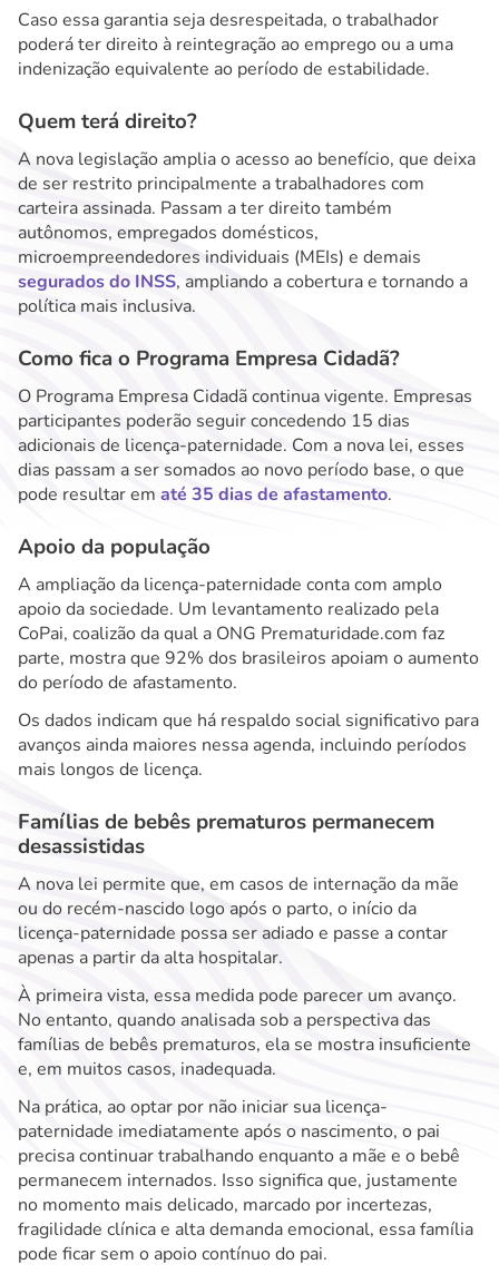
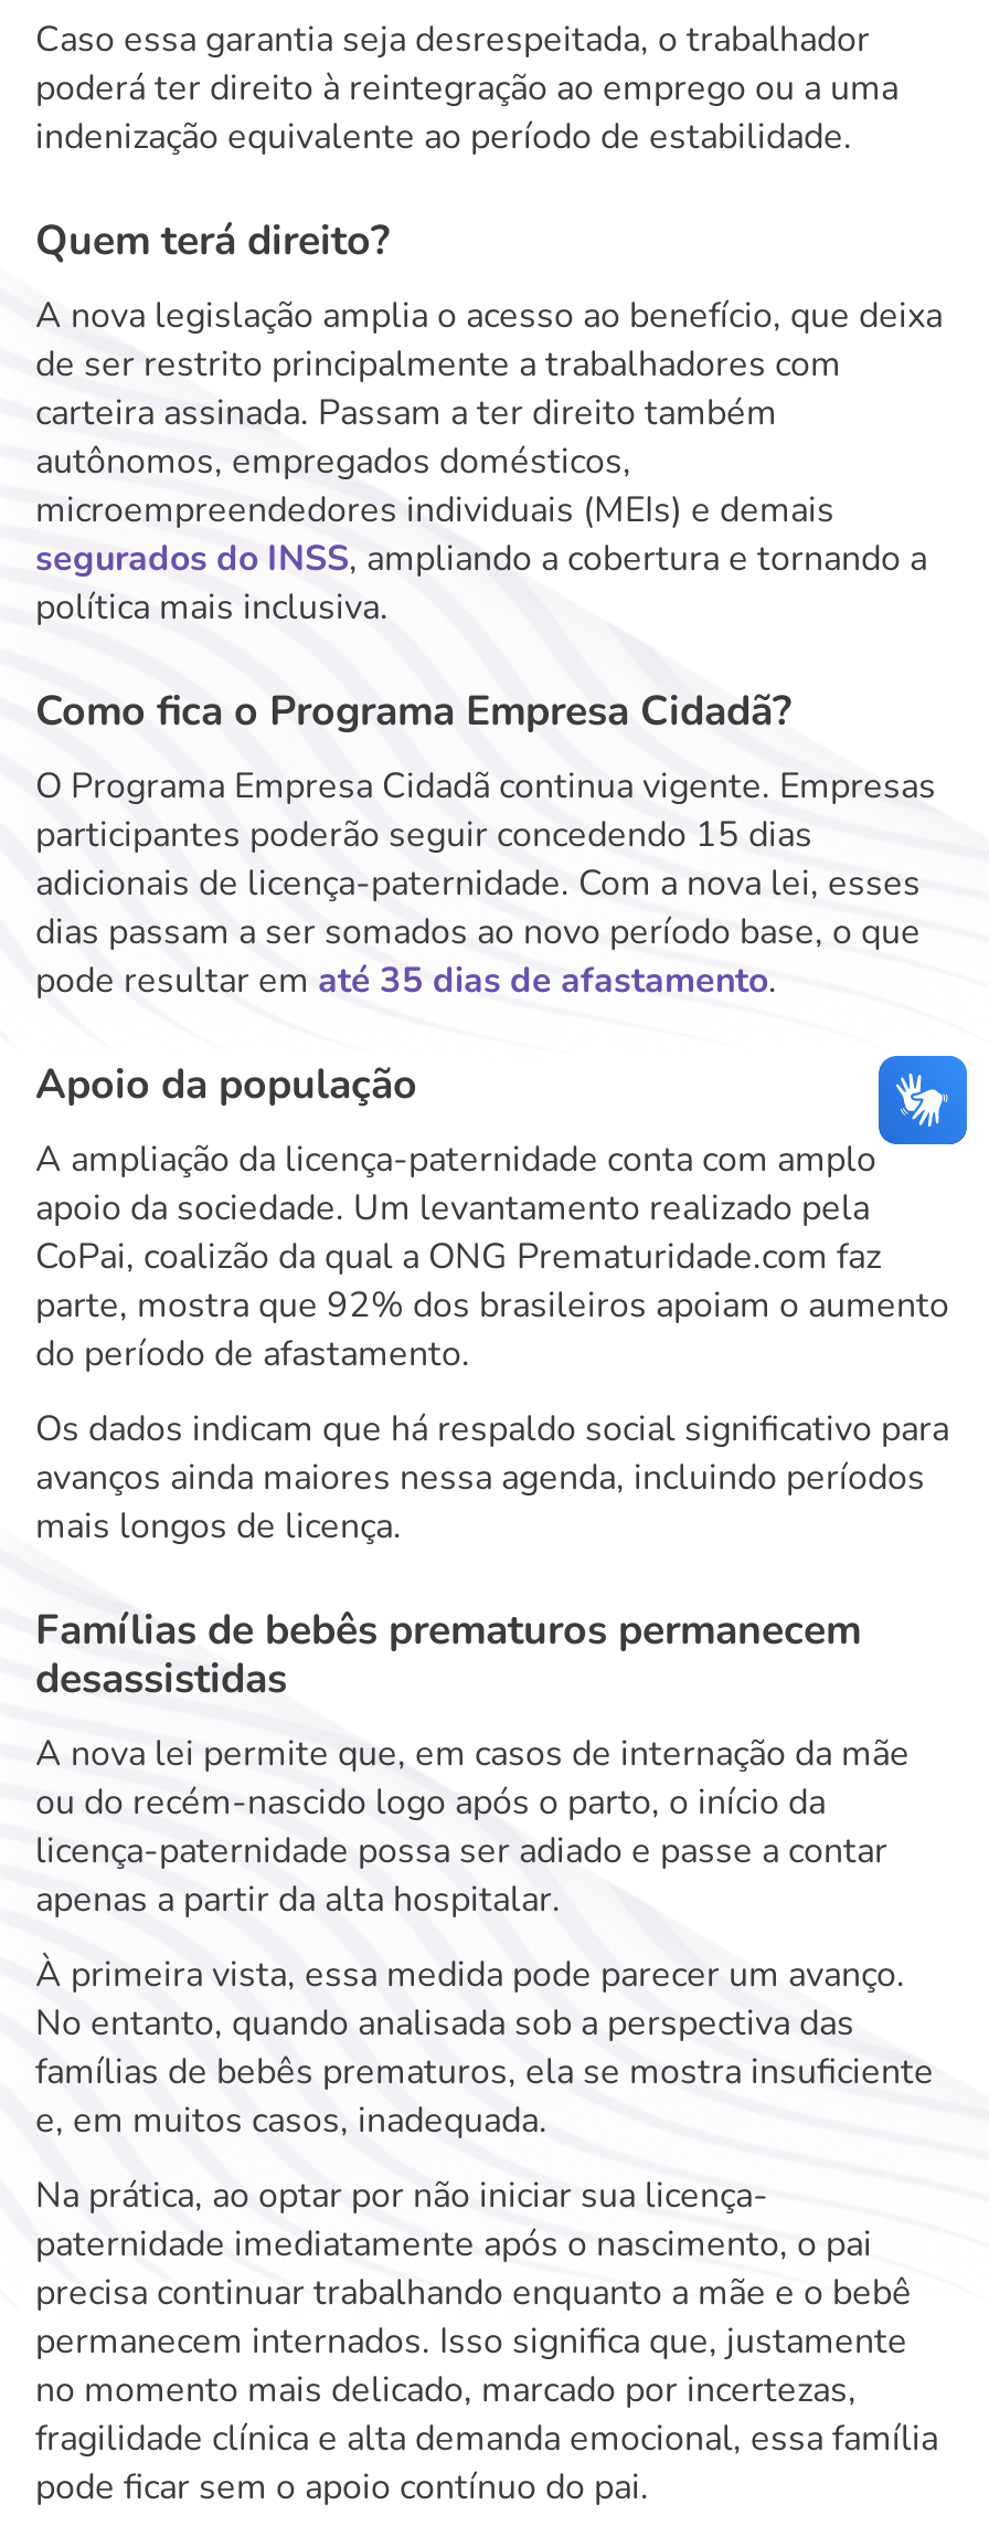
none -> [876,1054,969,1146] [image]

